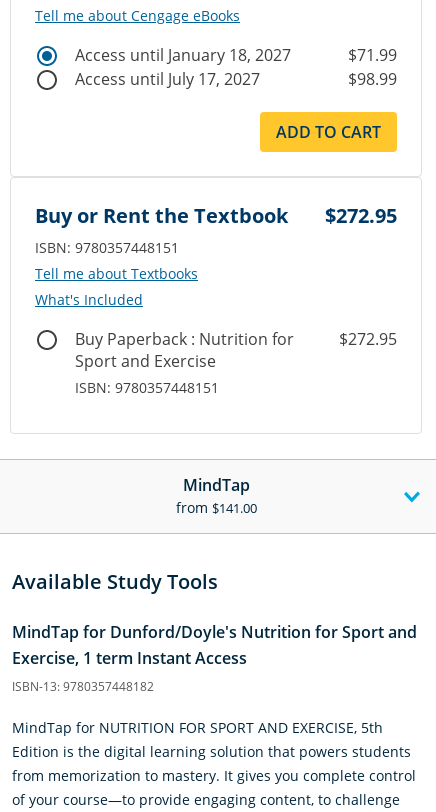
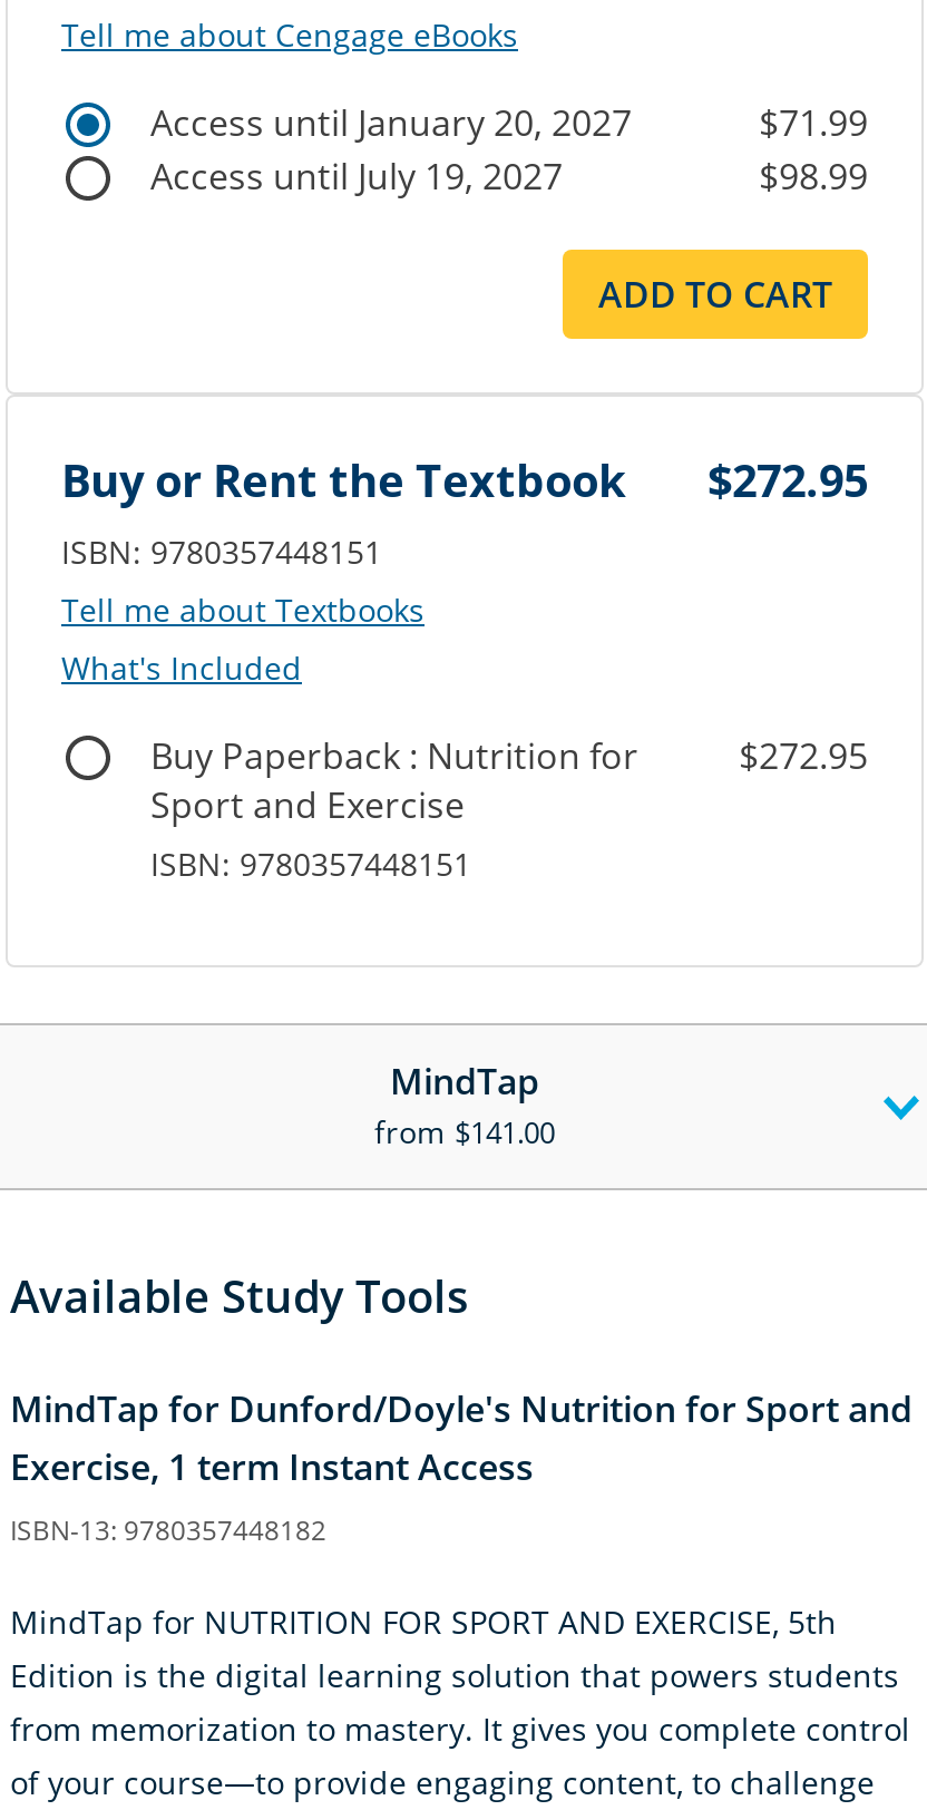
[75,44,291,66] Access until January 18, 2027 -> [150,97,632,146] Access until January 20, 2027
[75,68,260,90] Access until July 17, 2027 -> [150,151,563,200] Access until July 19, 2027

